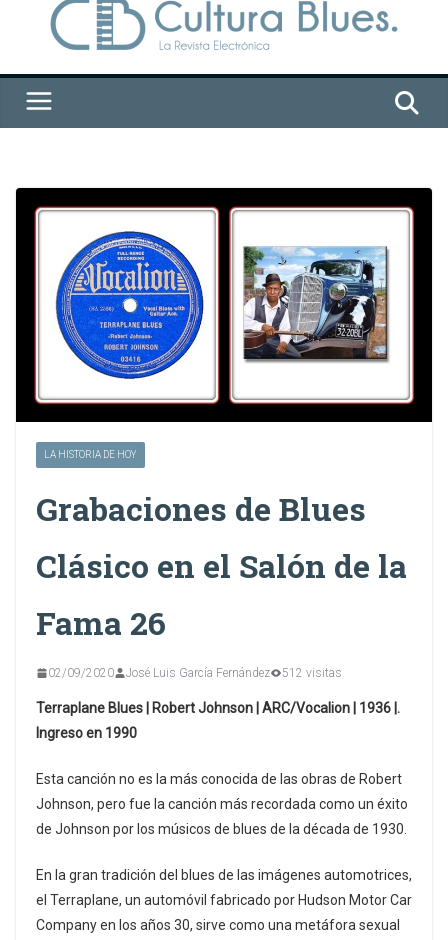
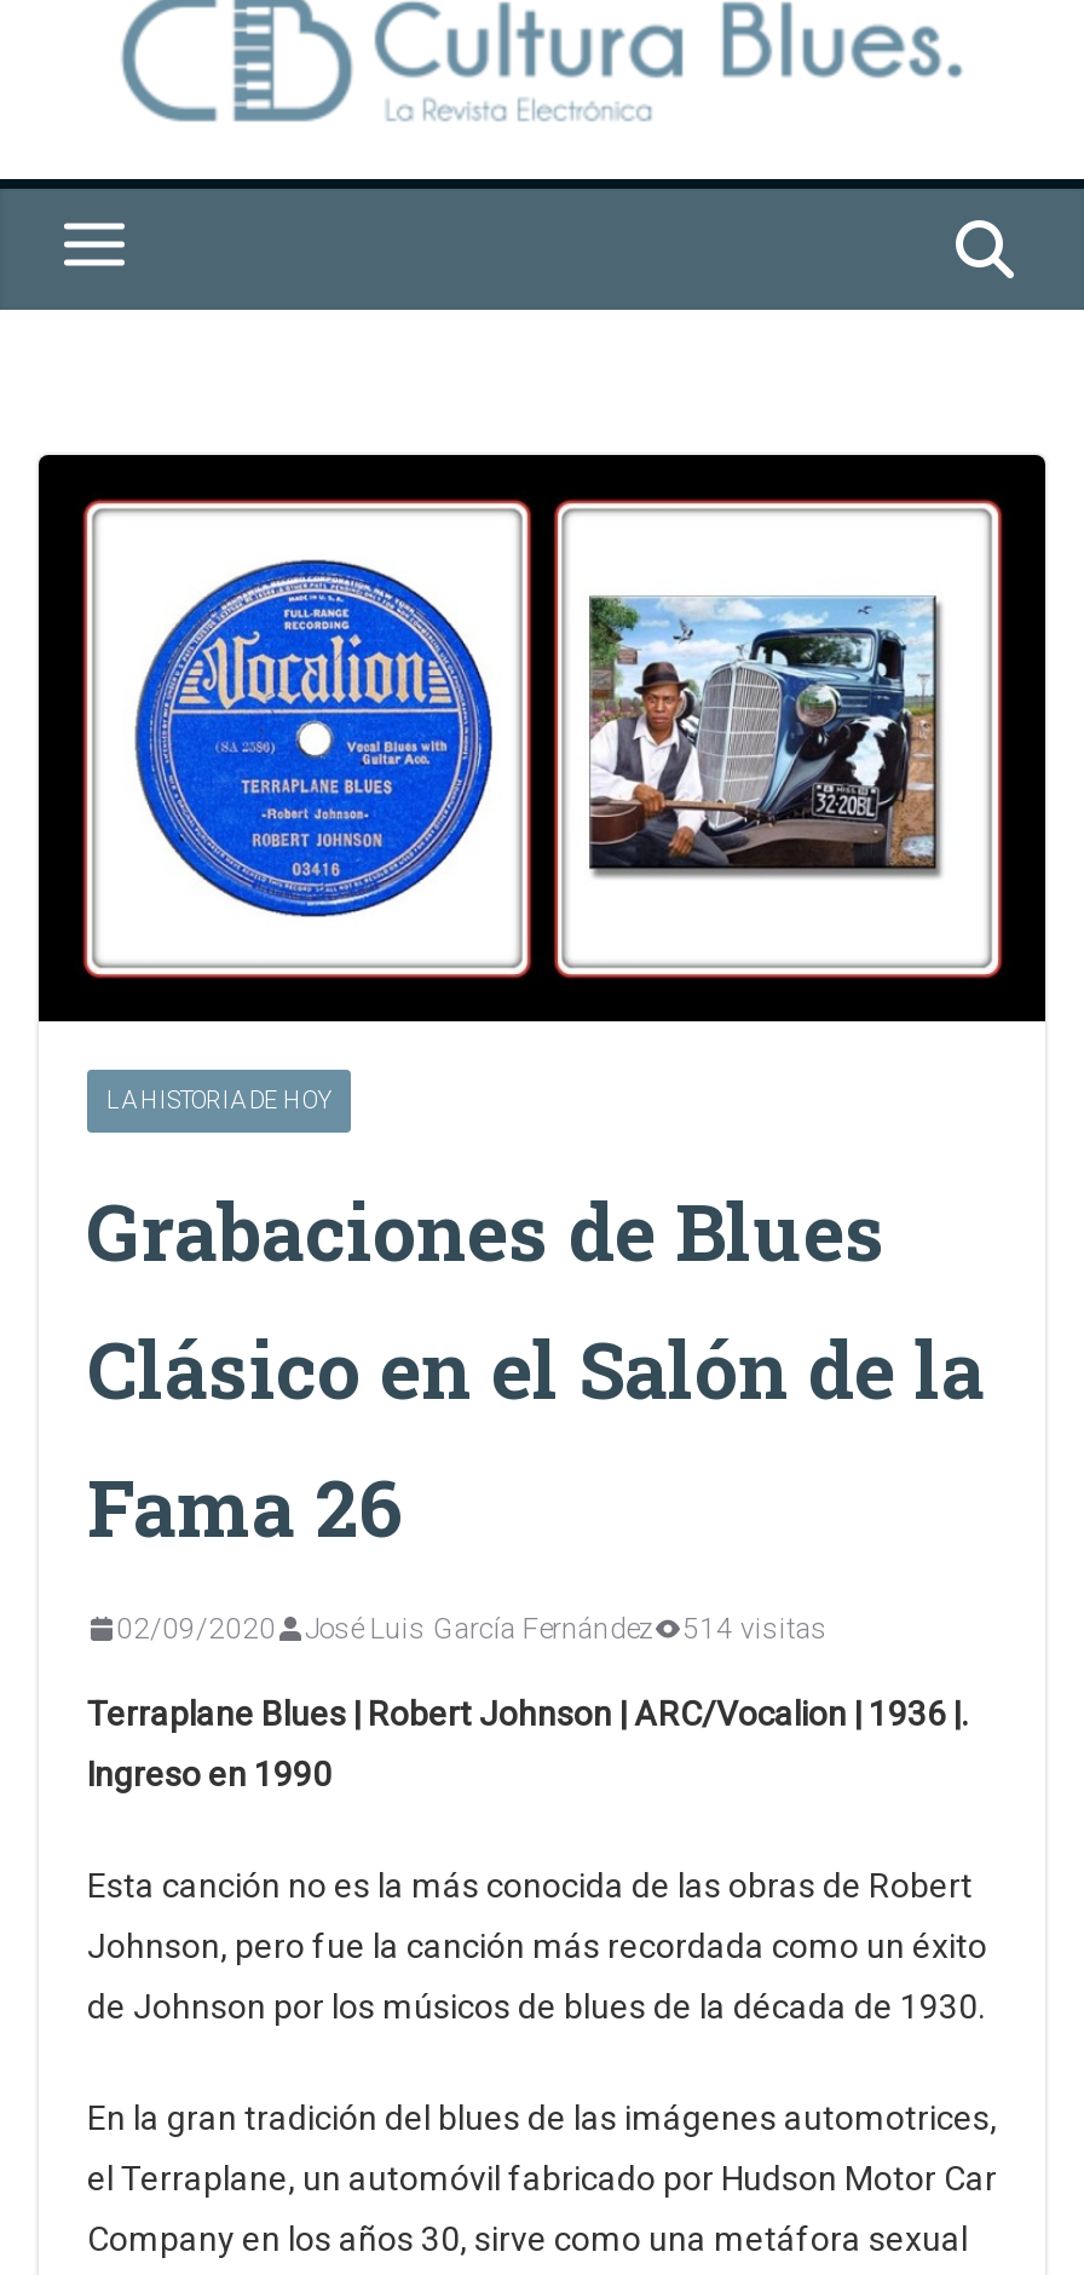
[48,666,342,680] 02/09/2020 José Luis García Fernández 512 visitas -> [116,1612,828,1646] 02/09/2020 José Luis García Fernández 514 visitas

